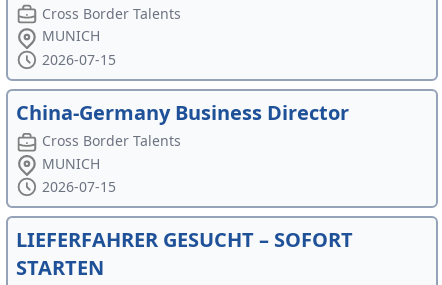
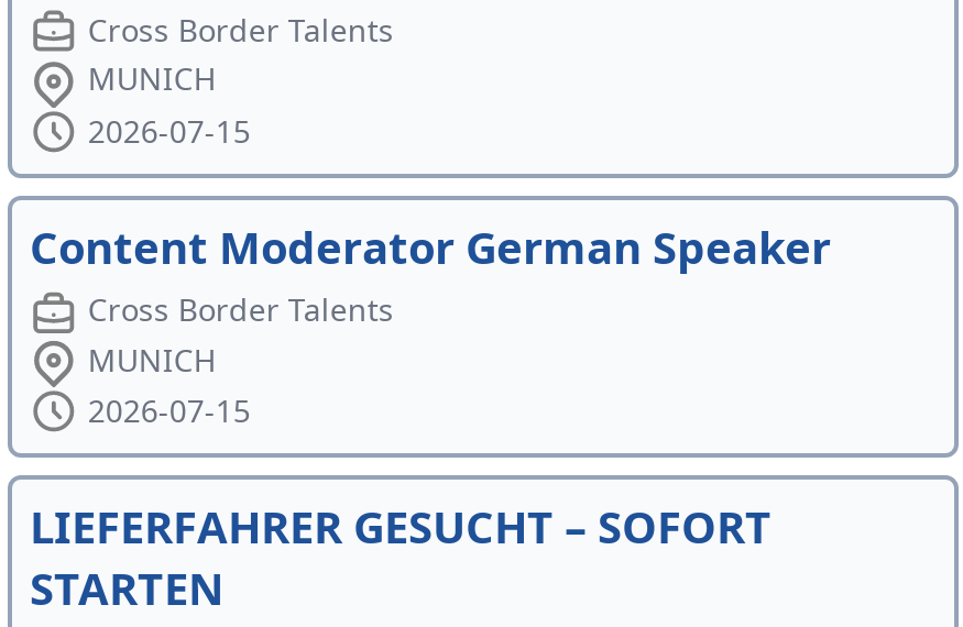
[16,99,349,126] China-Germany Business Director -> [30,218,831,277] Content Moderator German Speaker

